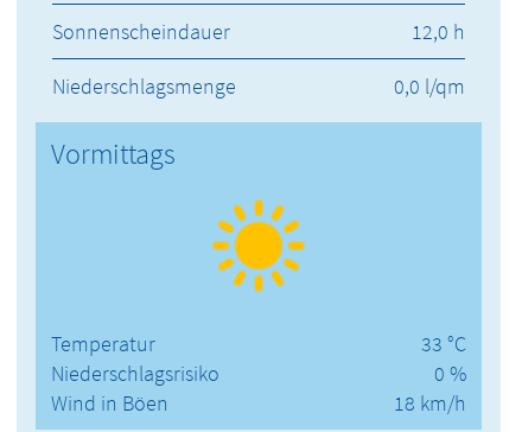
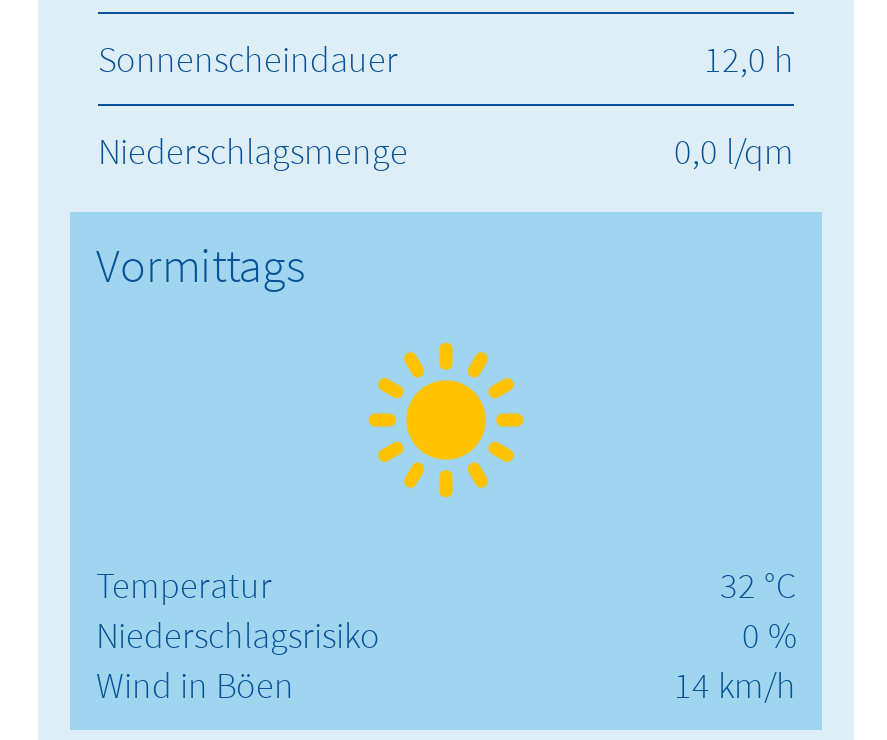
[421,330,466,357] 33 °C -> [720,562,796,608] 32 °C
[394,390,466,417] 18 km/h -> [674,662,796,708] 14 km/h

